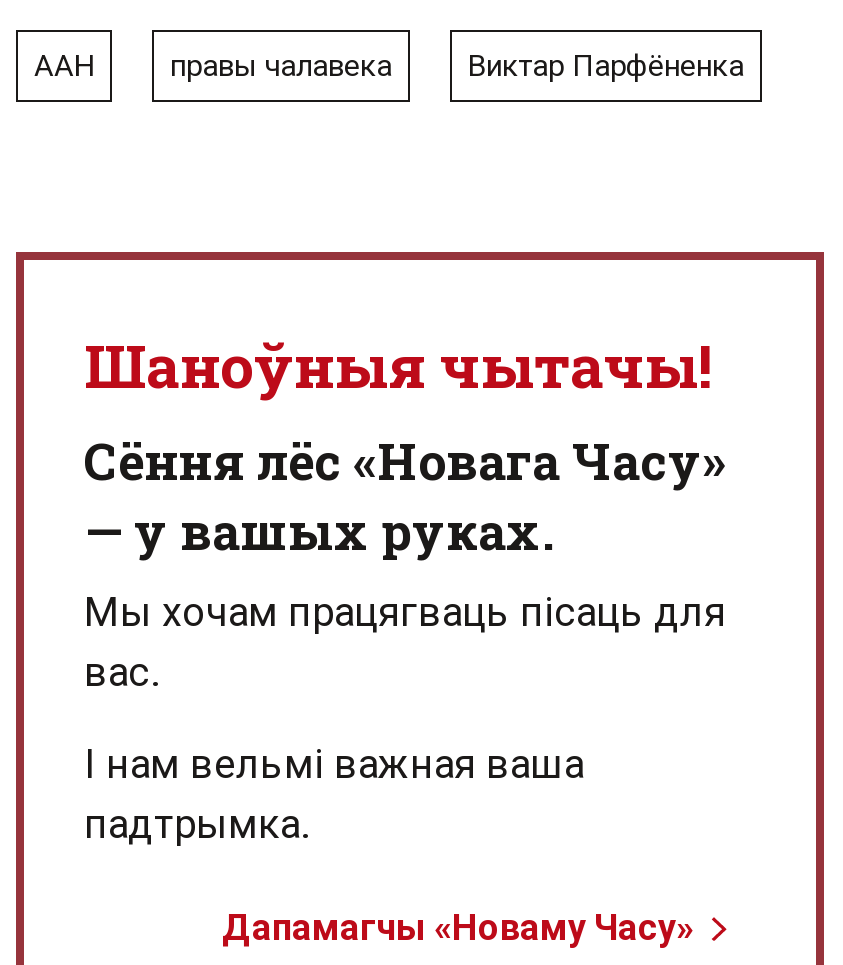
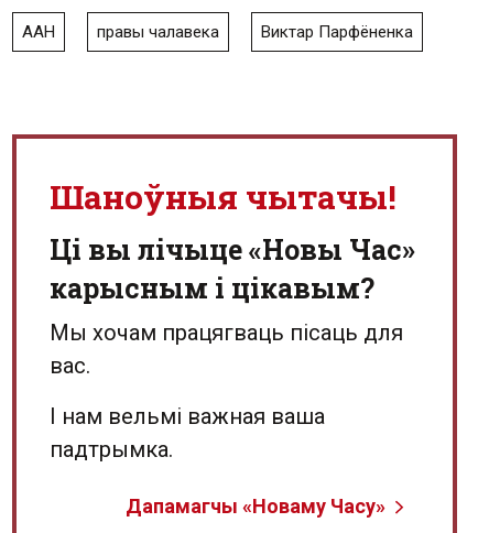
[84,428,726,564] Сёння лёс «Новага Часу» | — у вашых руках. -> [50,231,415,306] Ці вы лічыце «Новы Час» | карысным і цікавым?

